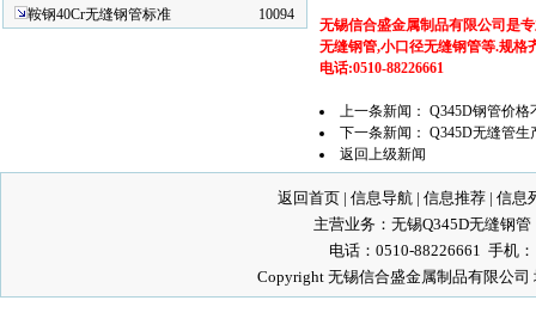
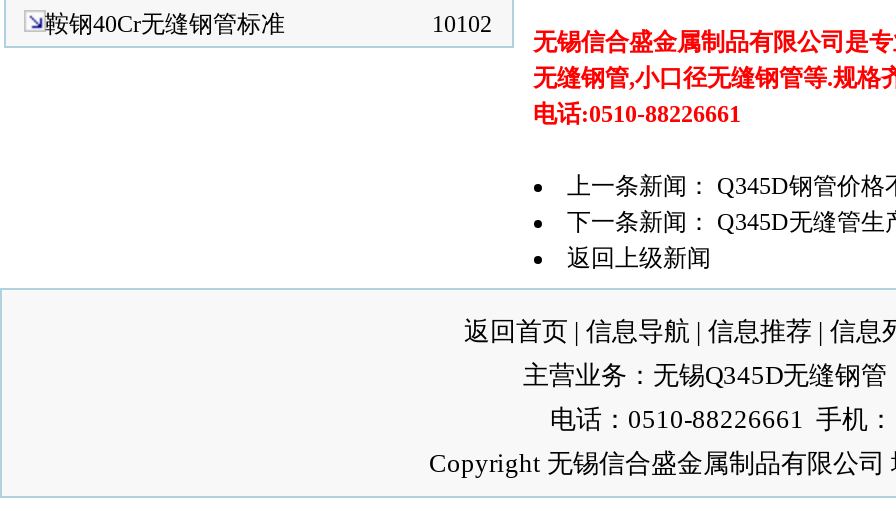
[258,6,294,23] 10094 -> [432,10,492,38] 10102

